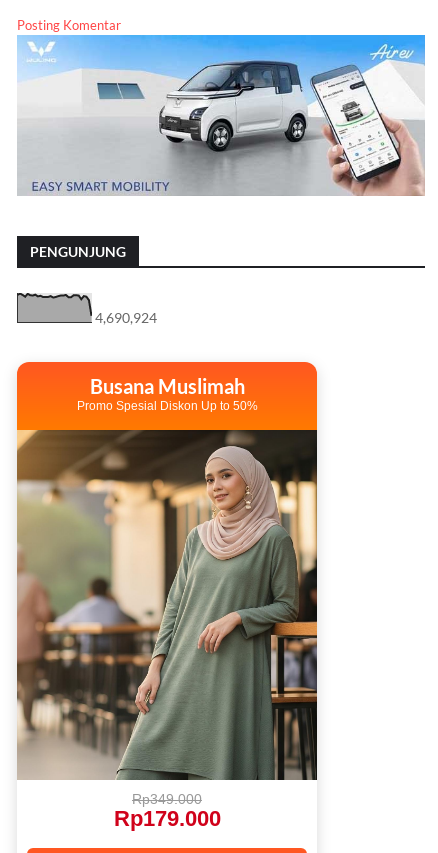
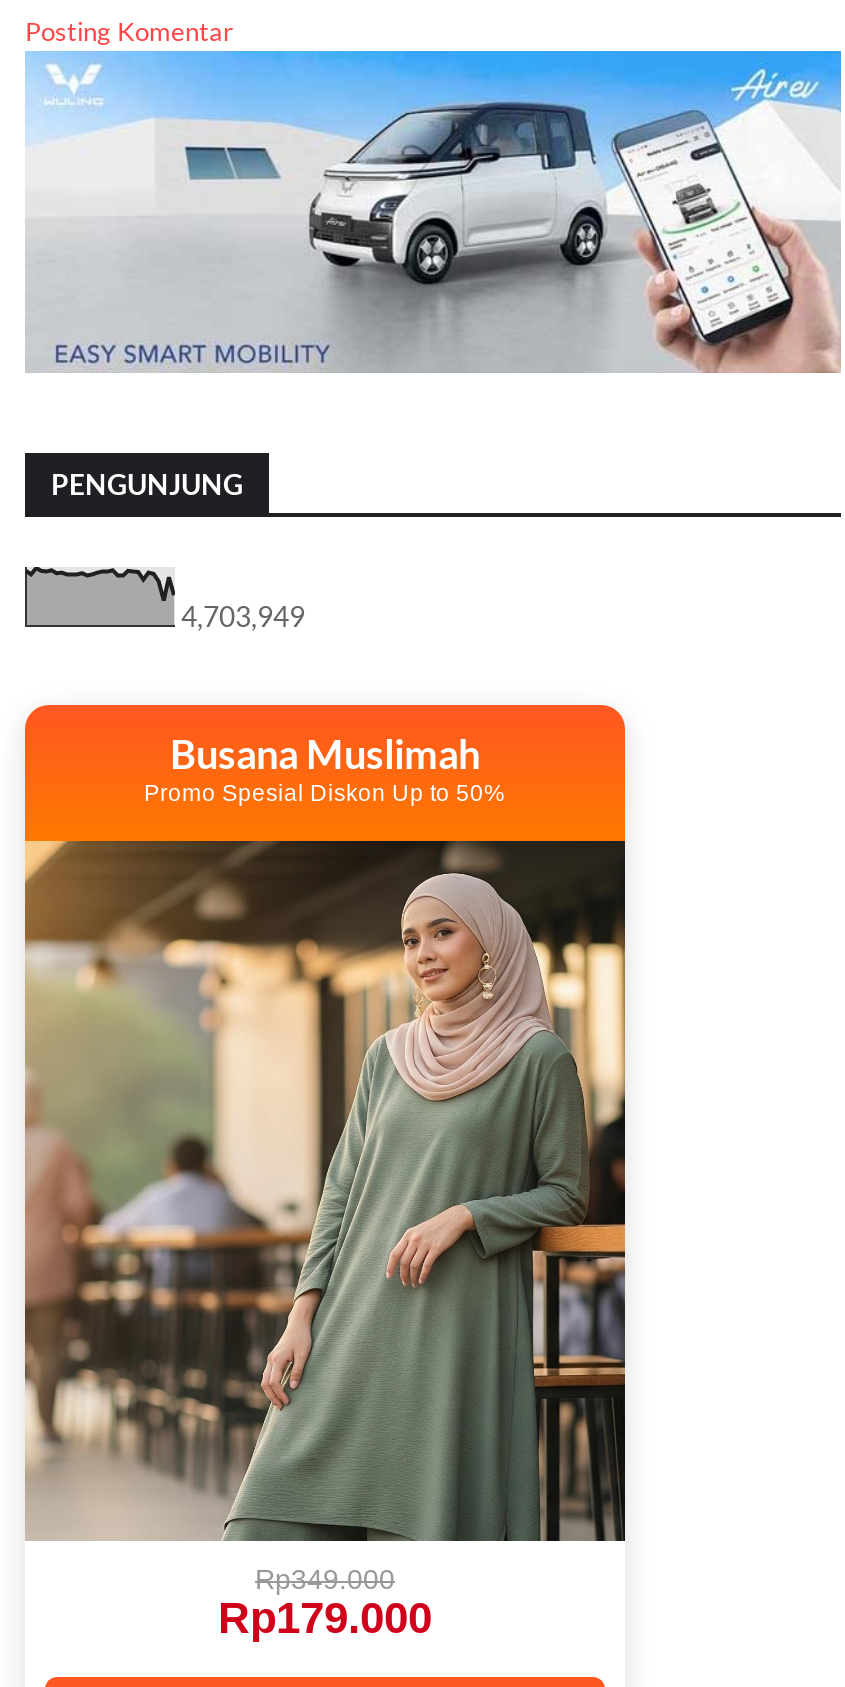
[95,309,157,326] 4,690,924 -> [181,599,305,633] 4,703,949

